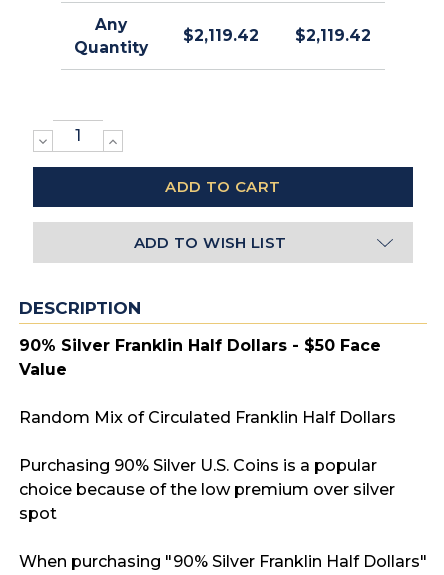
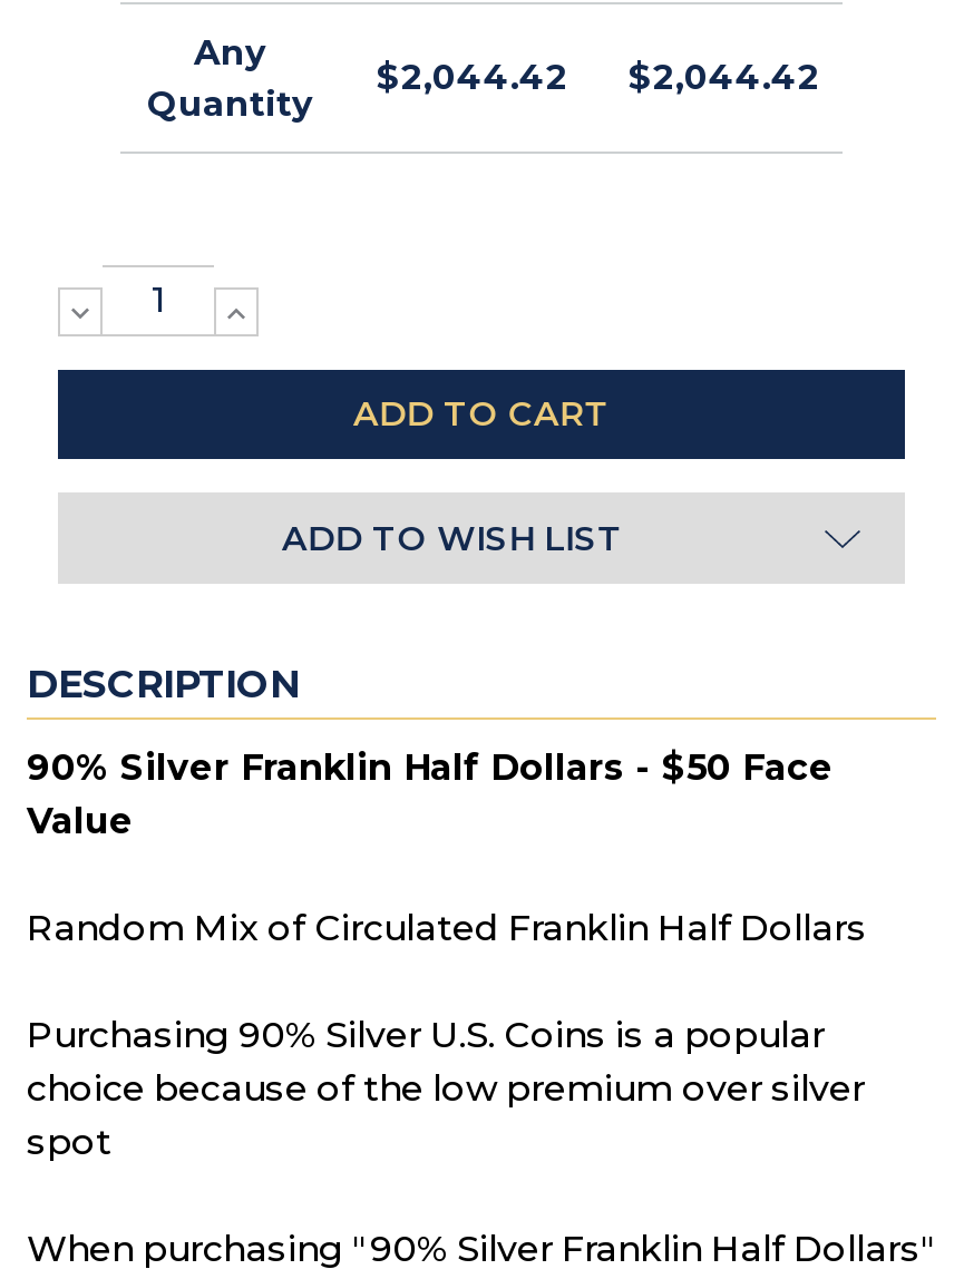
[183,26,259,45] $2,119.42 -> [377,56,568,98] $2,044.42
[295,26,371,45] $2,119.42 -> [629,56,820,98] $2,044.42

